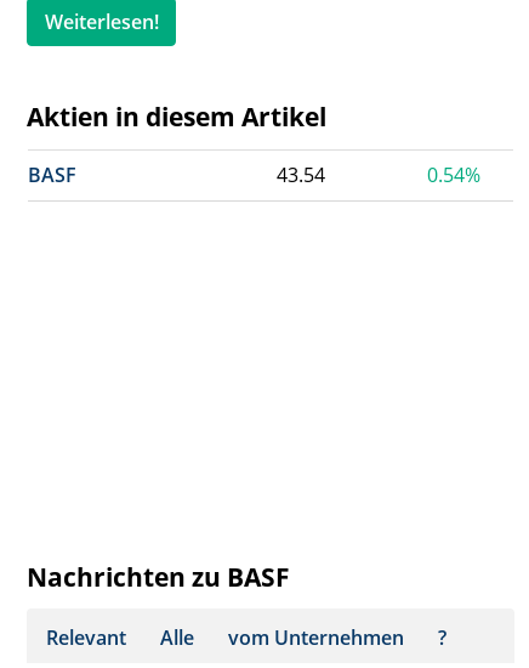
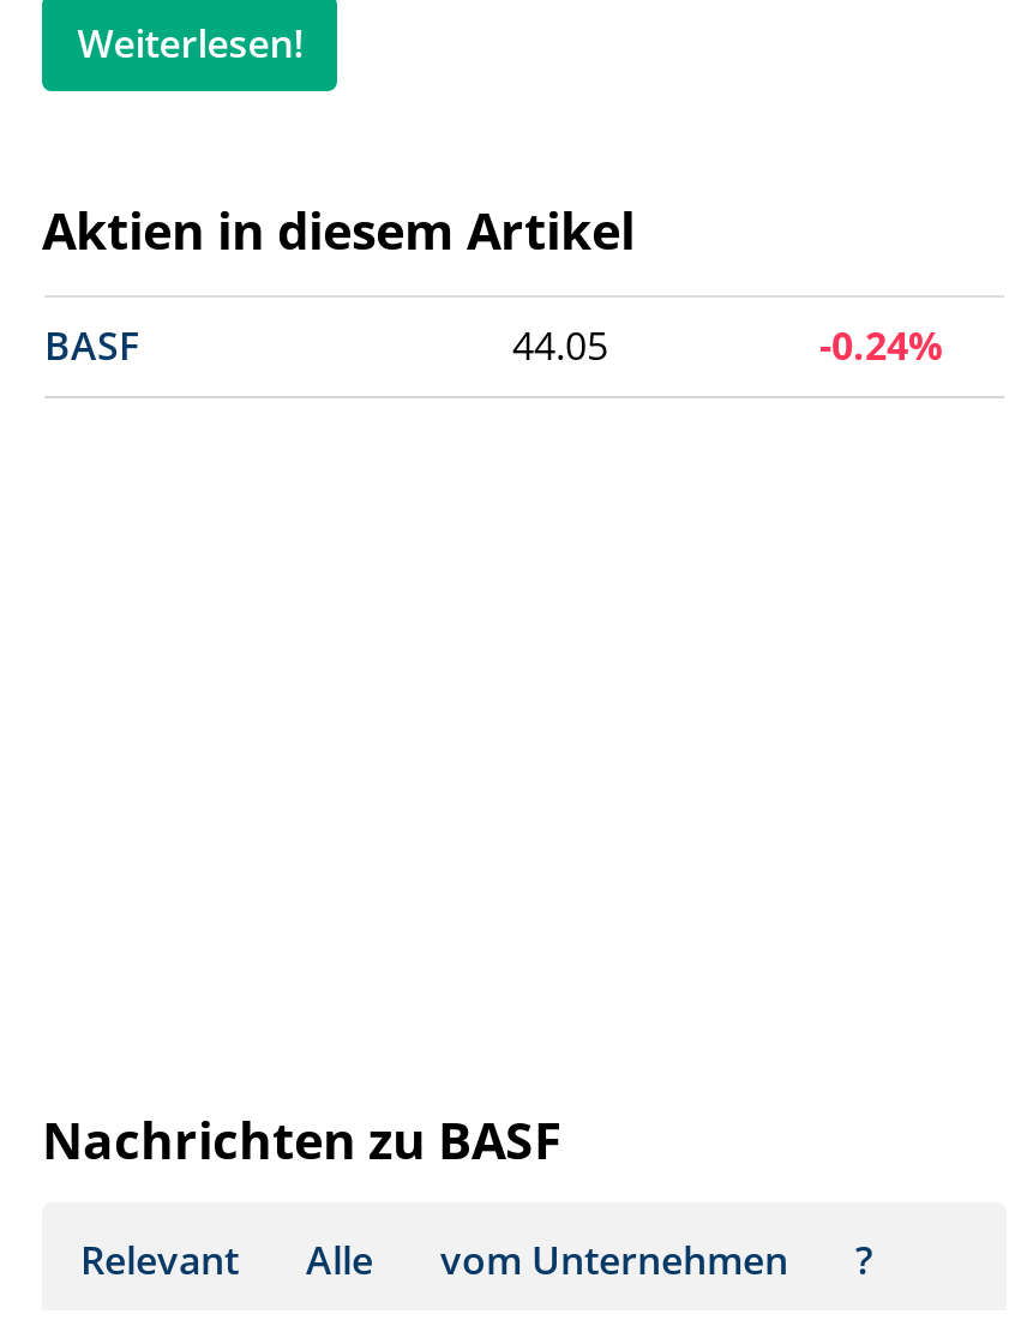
[277,161,325,188] 43.54 -> [512,318,608,371] 44.05
[427,161,480,188] 0.54% -> [819,318,942,371] -0.24%

